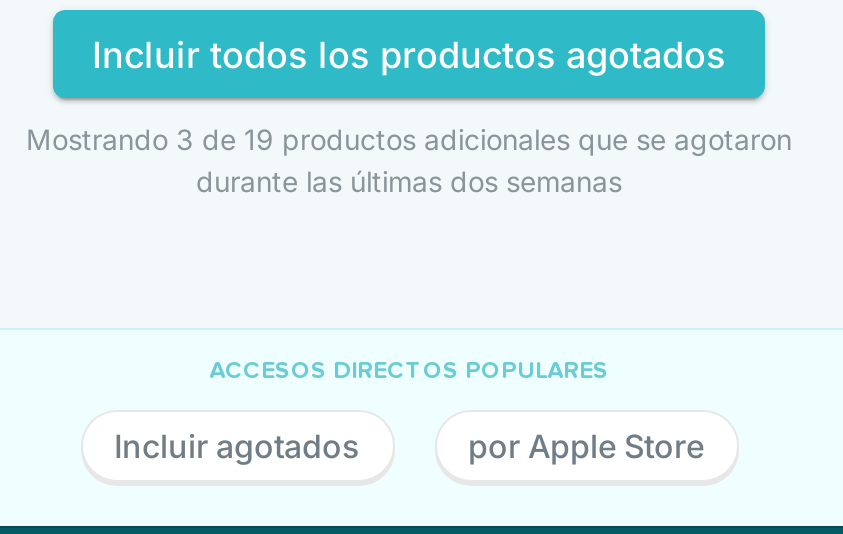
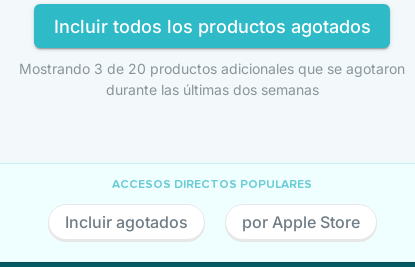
[26,122,792,156] Mostrando 3 de 19 productos adicionales que se agotaron -> [19,60,405,77] Mostrando 3 de 20 productos adicionales que se agotaron

